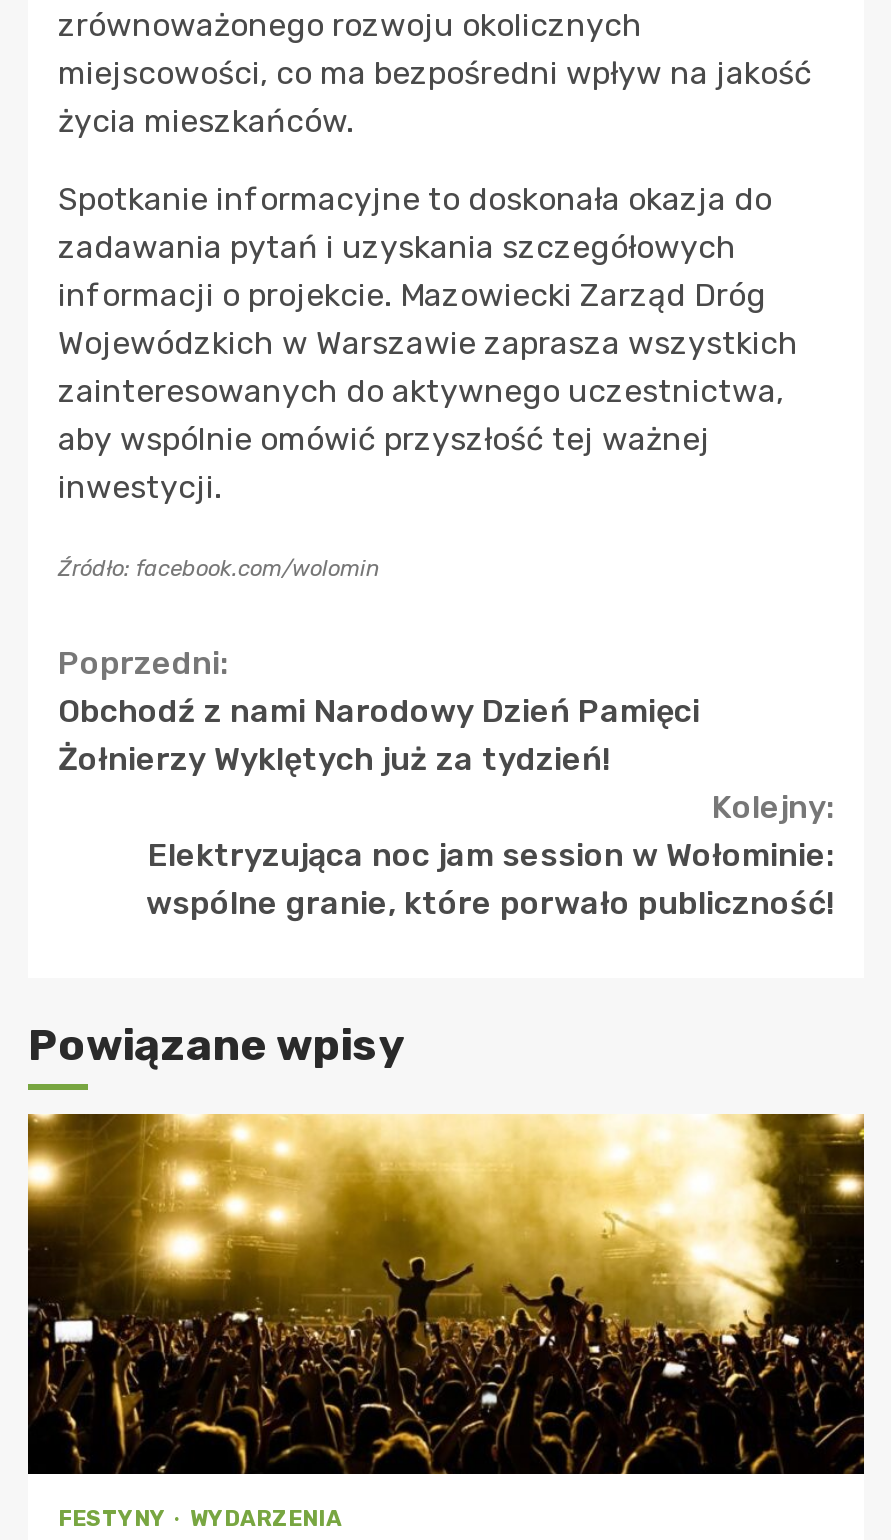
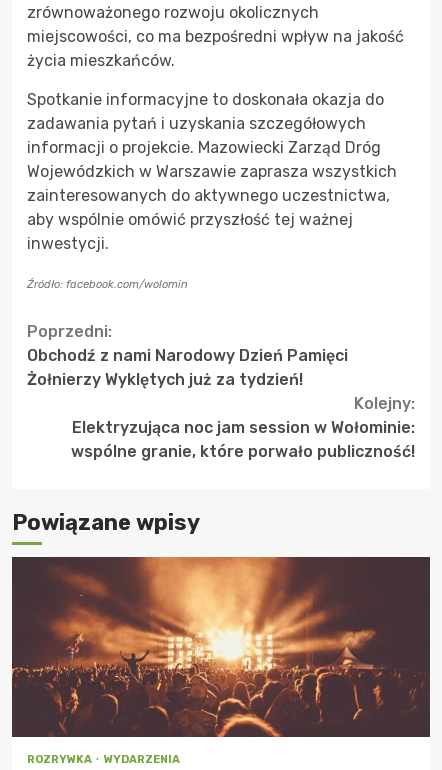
[26,1112,866,1531] [image] | FESTYNY -> [11,556,431,766] [image] | ROZRYWKA

